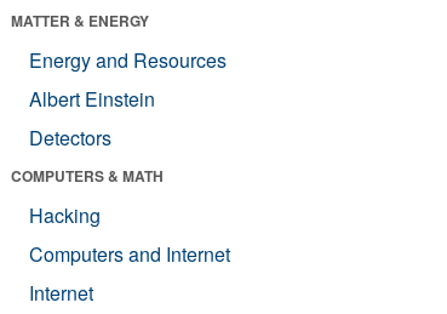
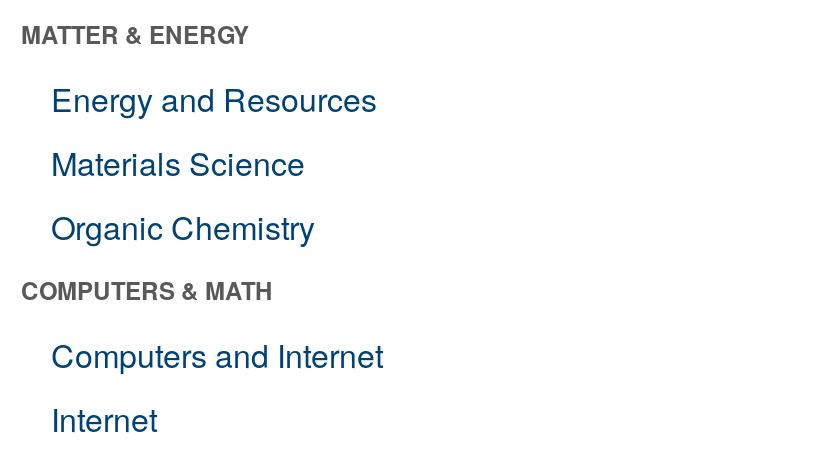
[29,85,155,151] Albert Einstein | Detectors -> [51,140,315,250] Materials Science | Organic Chemistry
[29,201,101,229] Hacking -> none

